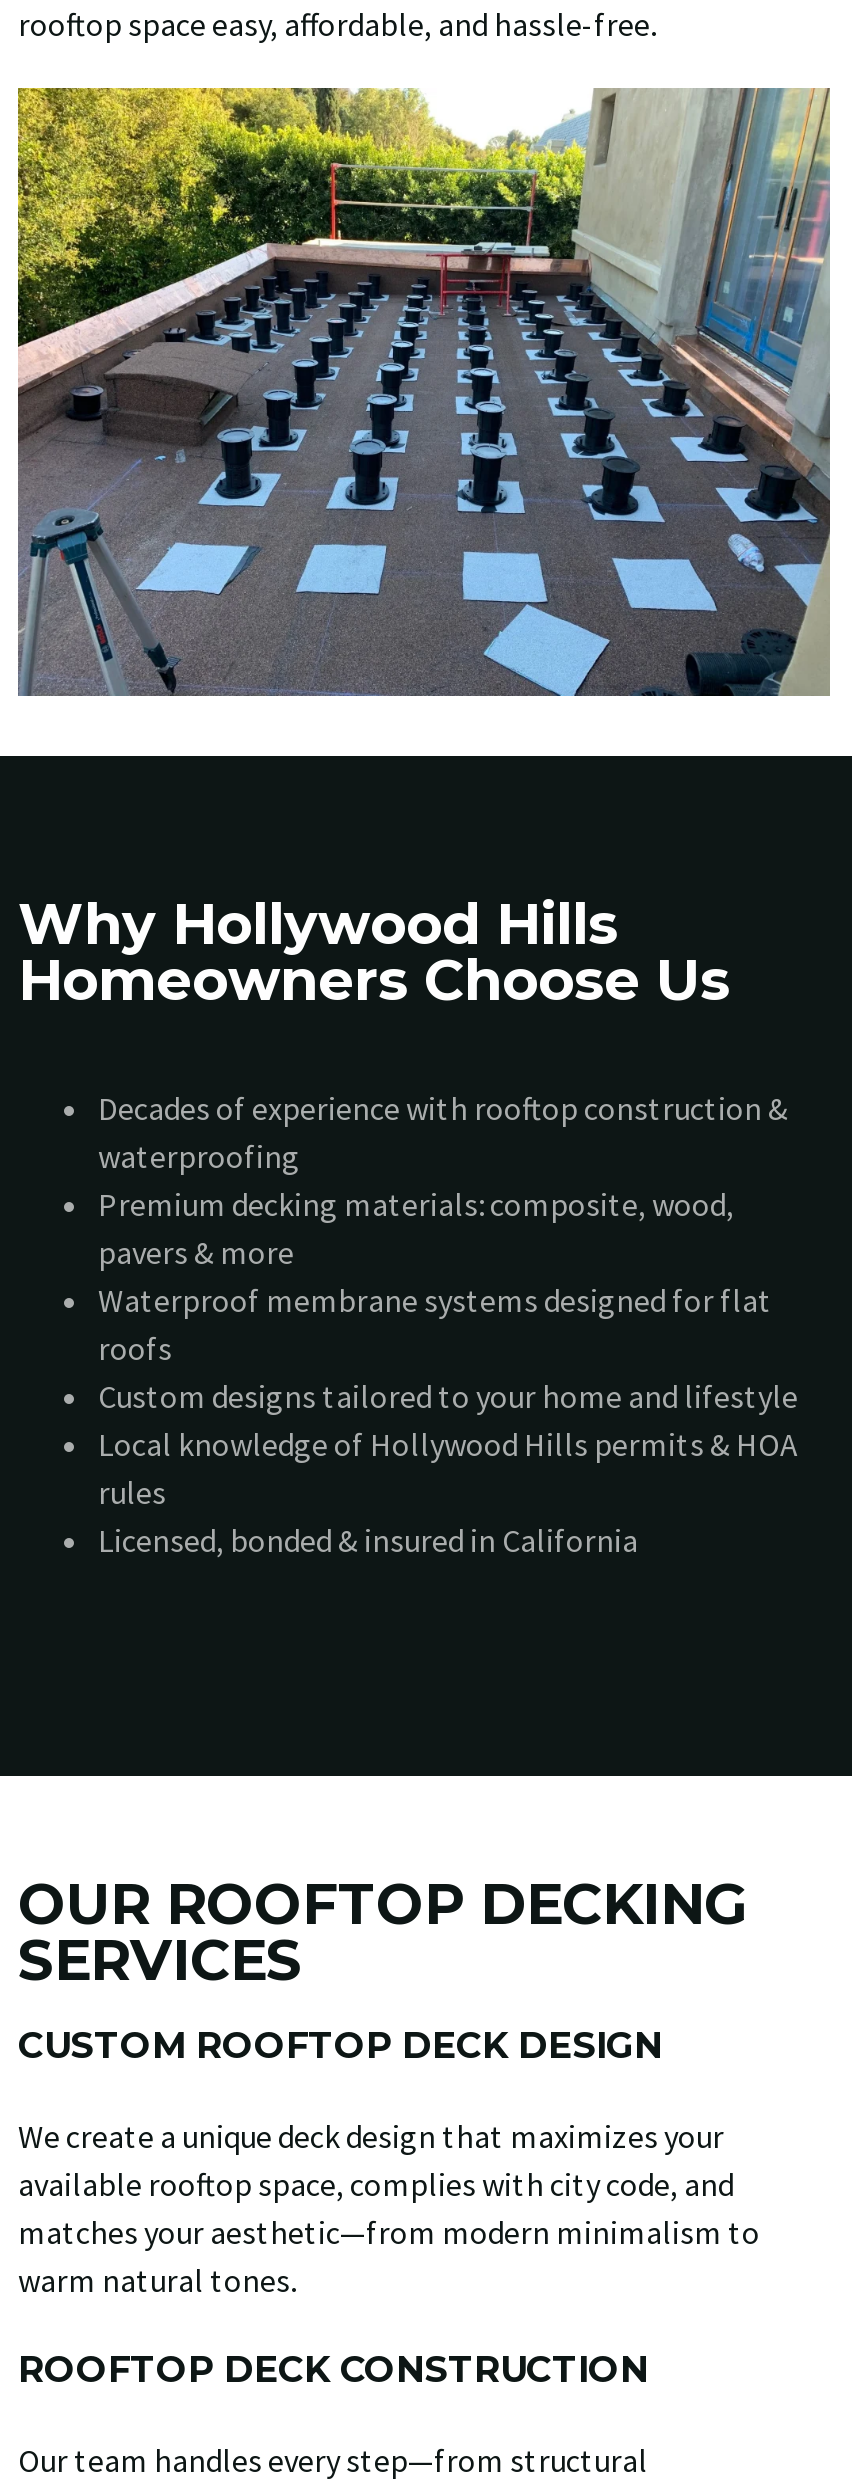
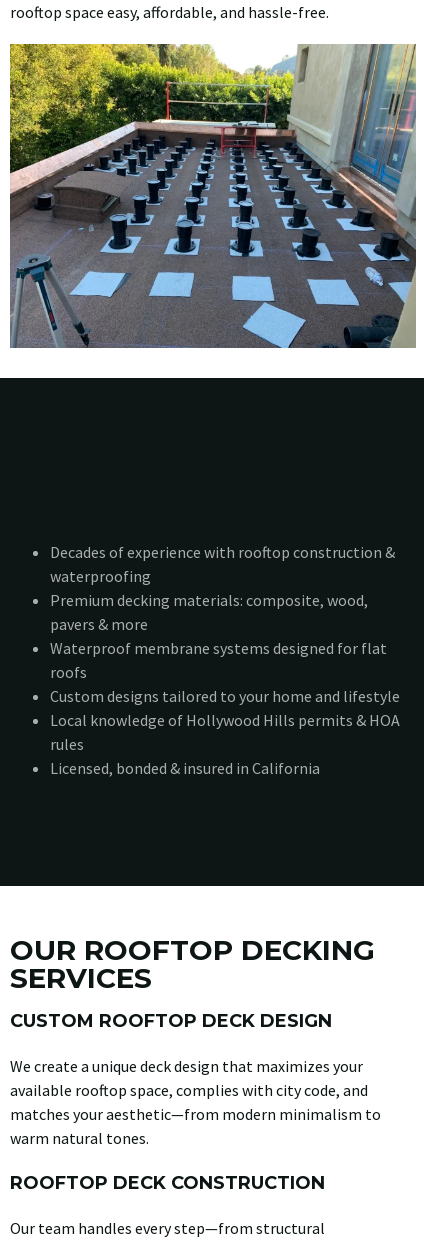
[18,890,730,1014] Why Hollywood Hills | Homeowners Choose Us -> none

